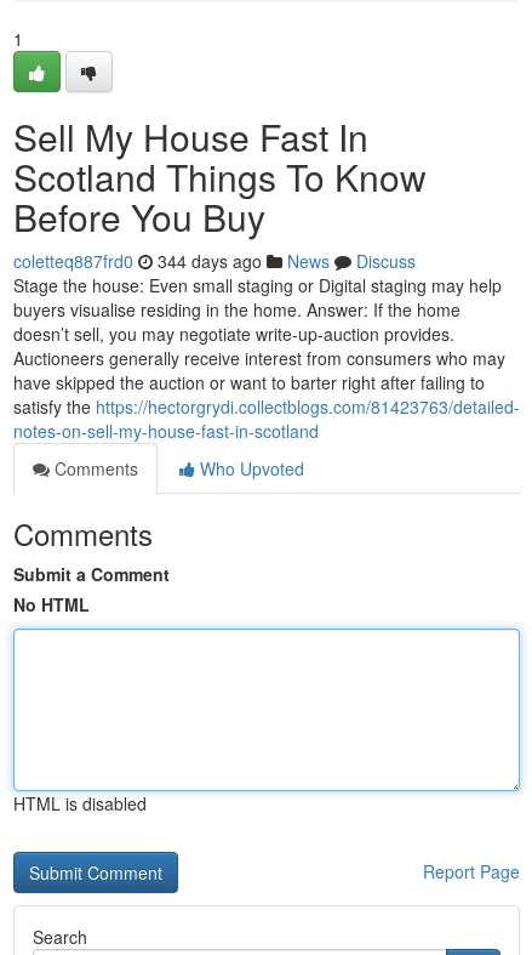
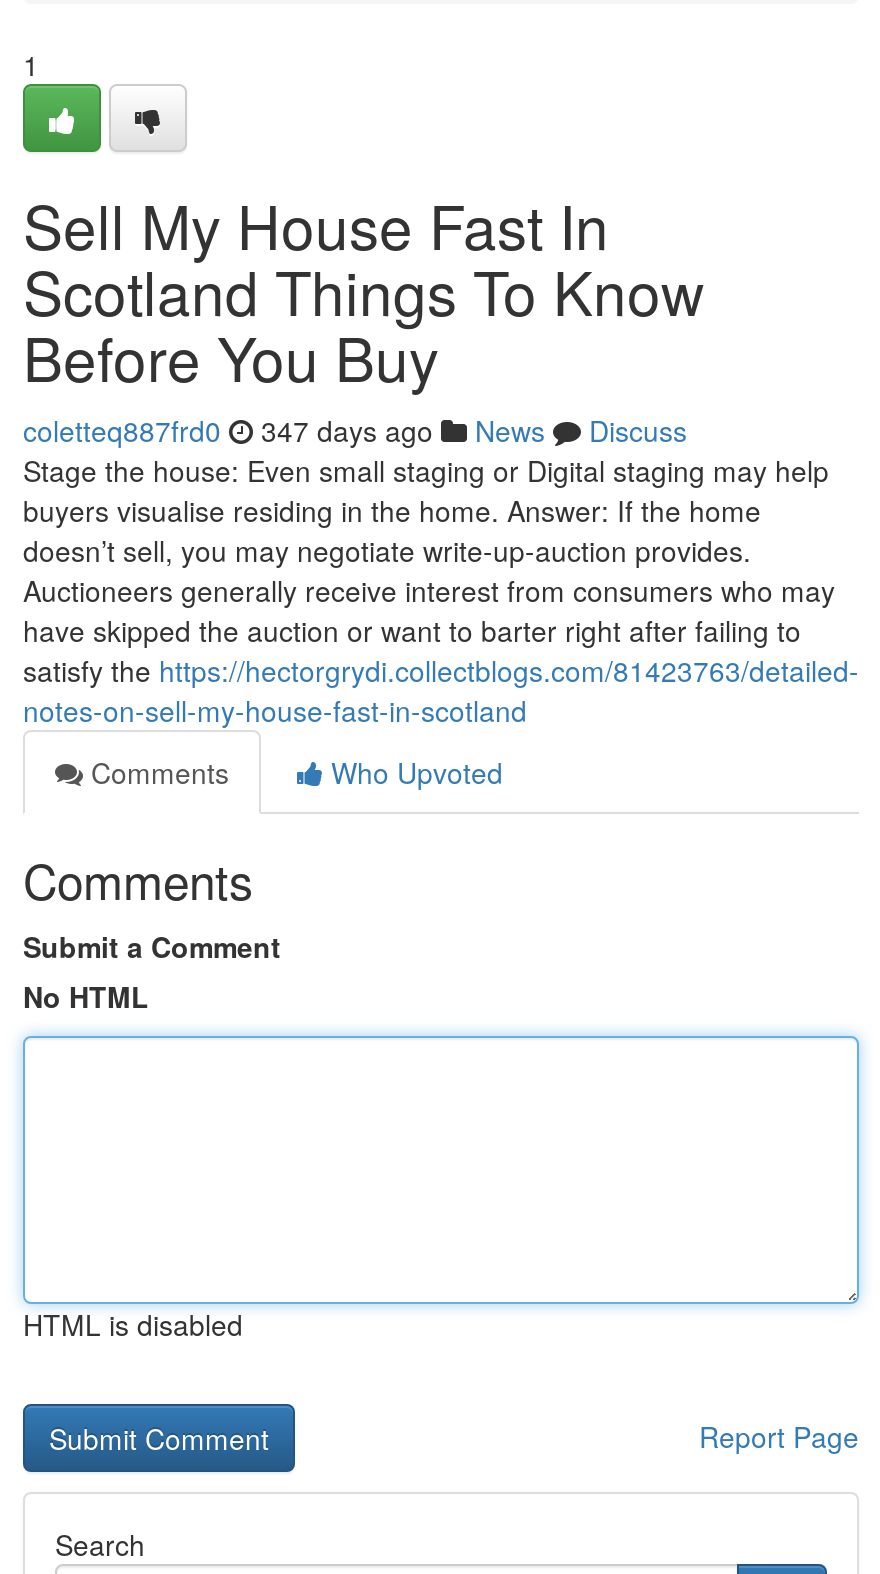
[13,249,416,273] coletteq887frd0 344 days ago News Discuss -> [23,410,687,450] coletteq887frd0 347 days ago News Discuss

